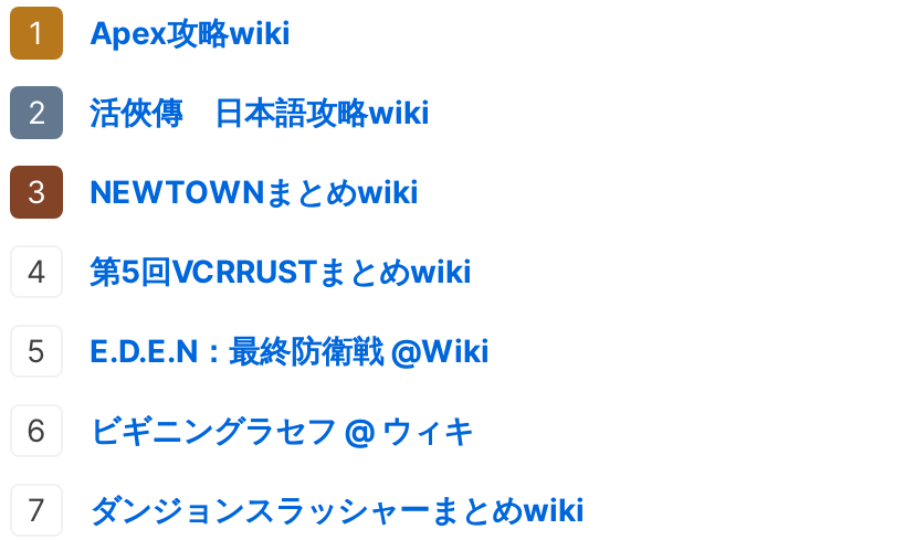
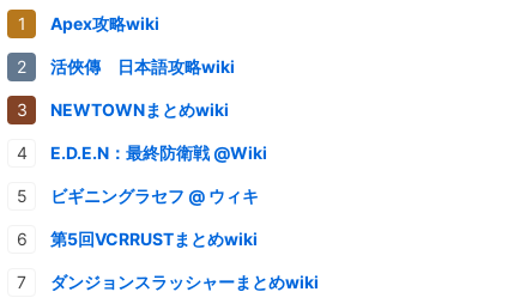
moved [90,251,472,288] -> [50,228,258,248]: 第5回VCRRUSTまとめwiki
moved [90,330,490,447] -> [50,142,267,205]: E.D.E.N：最終防衛戦 @Wiki | ビギニングラセフ @ ウィキ

